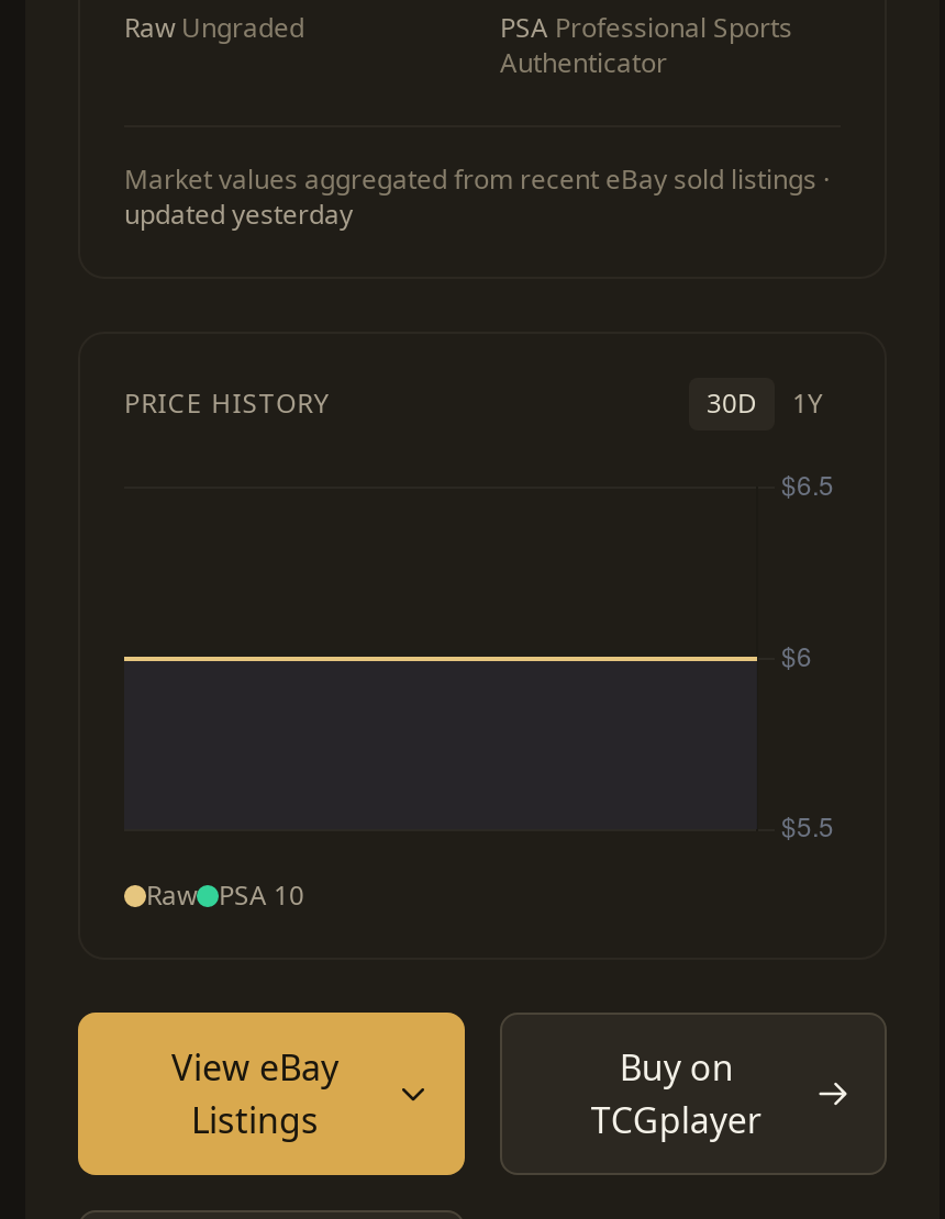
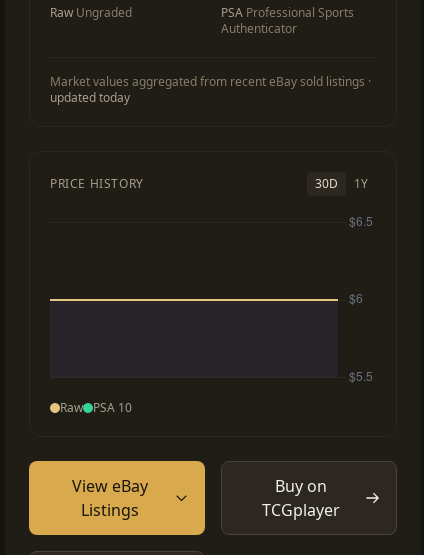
[124,195,353,233] updated yesterday -> [50,89,130,106] updated today

